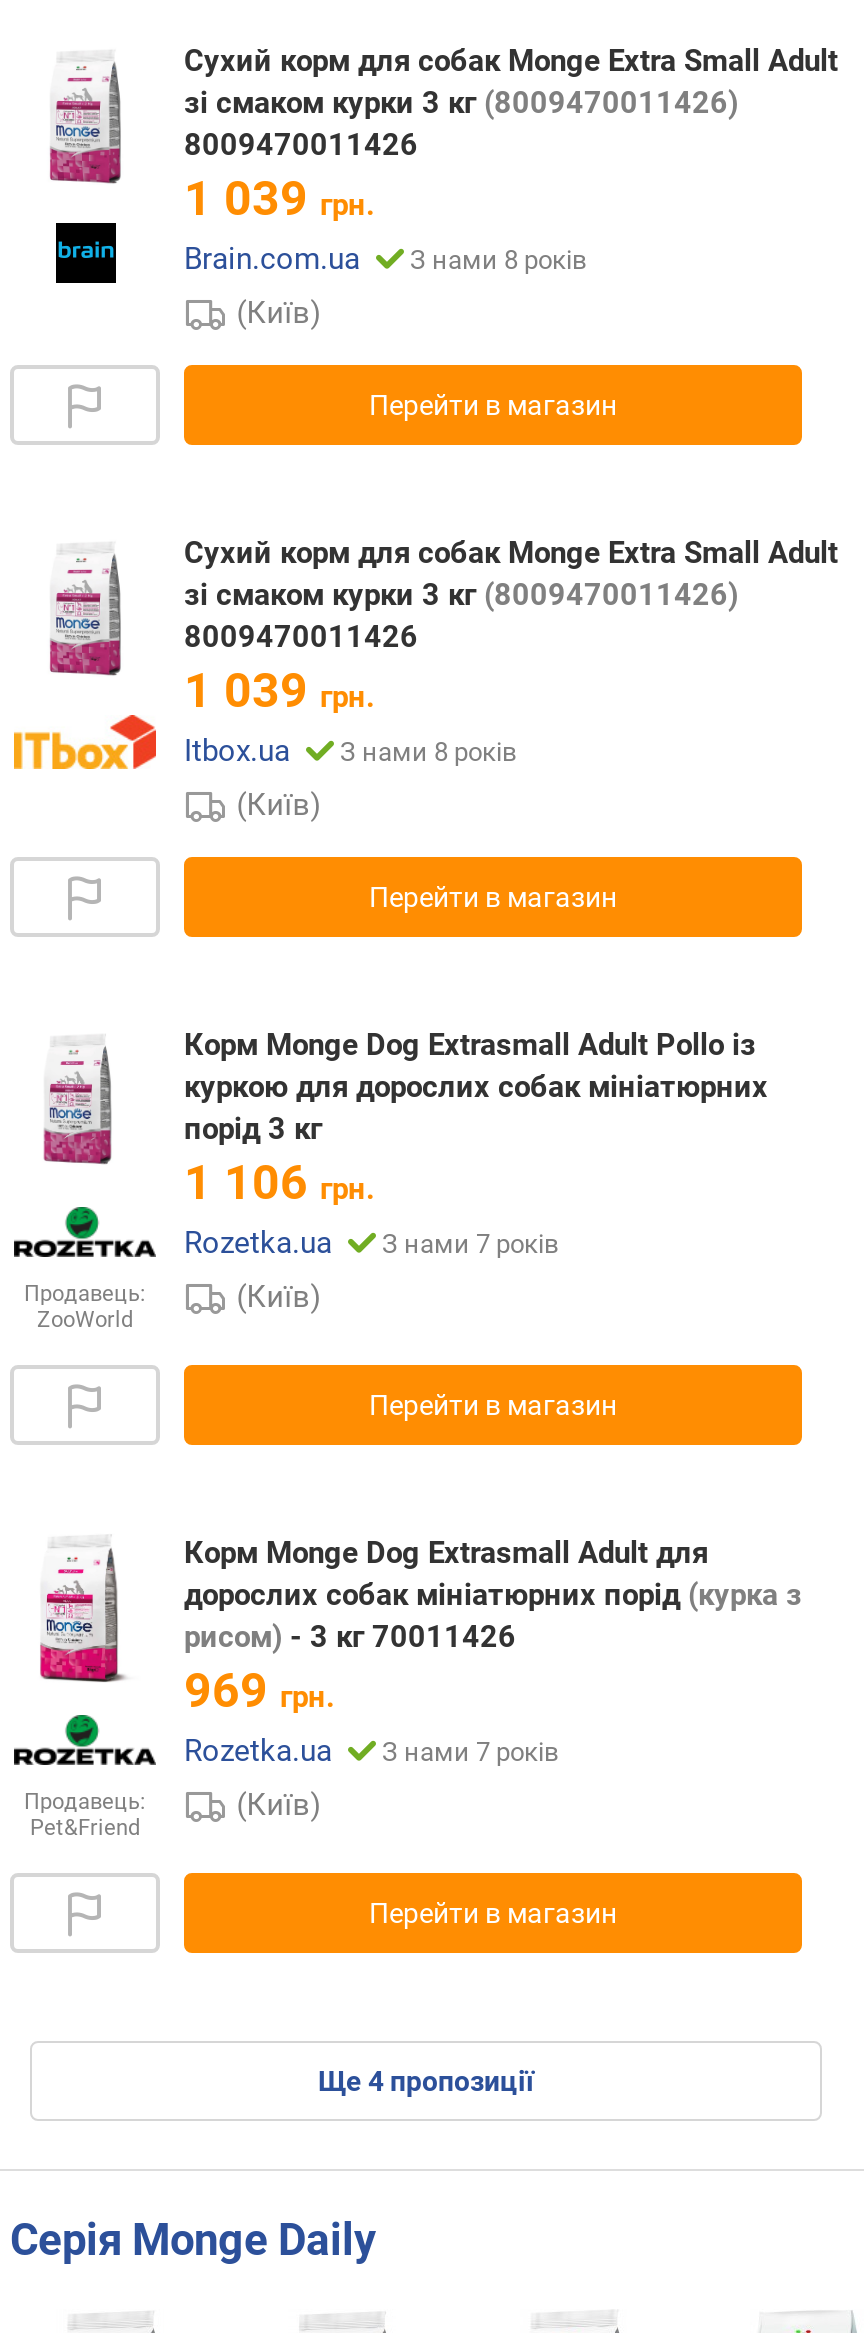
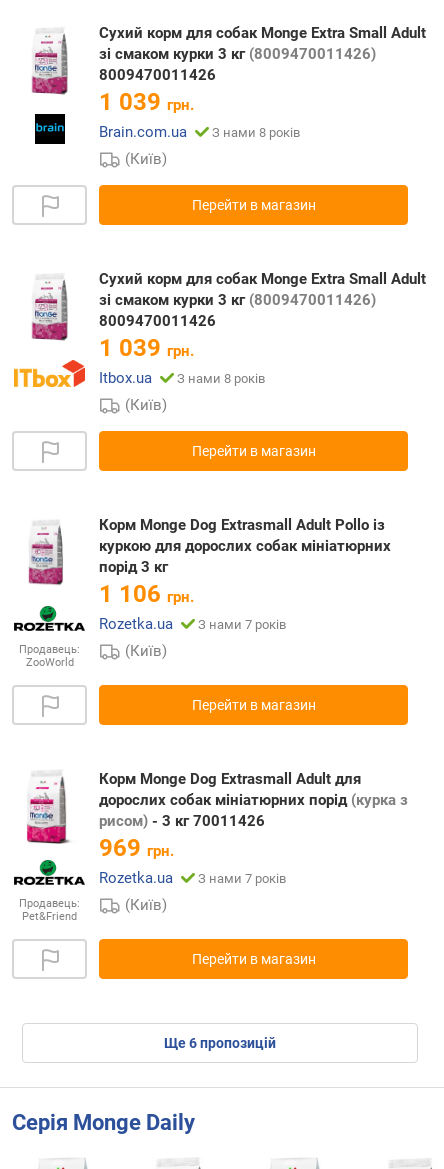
[346,2065,534,2097] ще 4 пропозиції -> [178,1035,276,1051] ще 6 пропозицій

